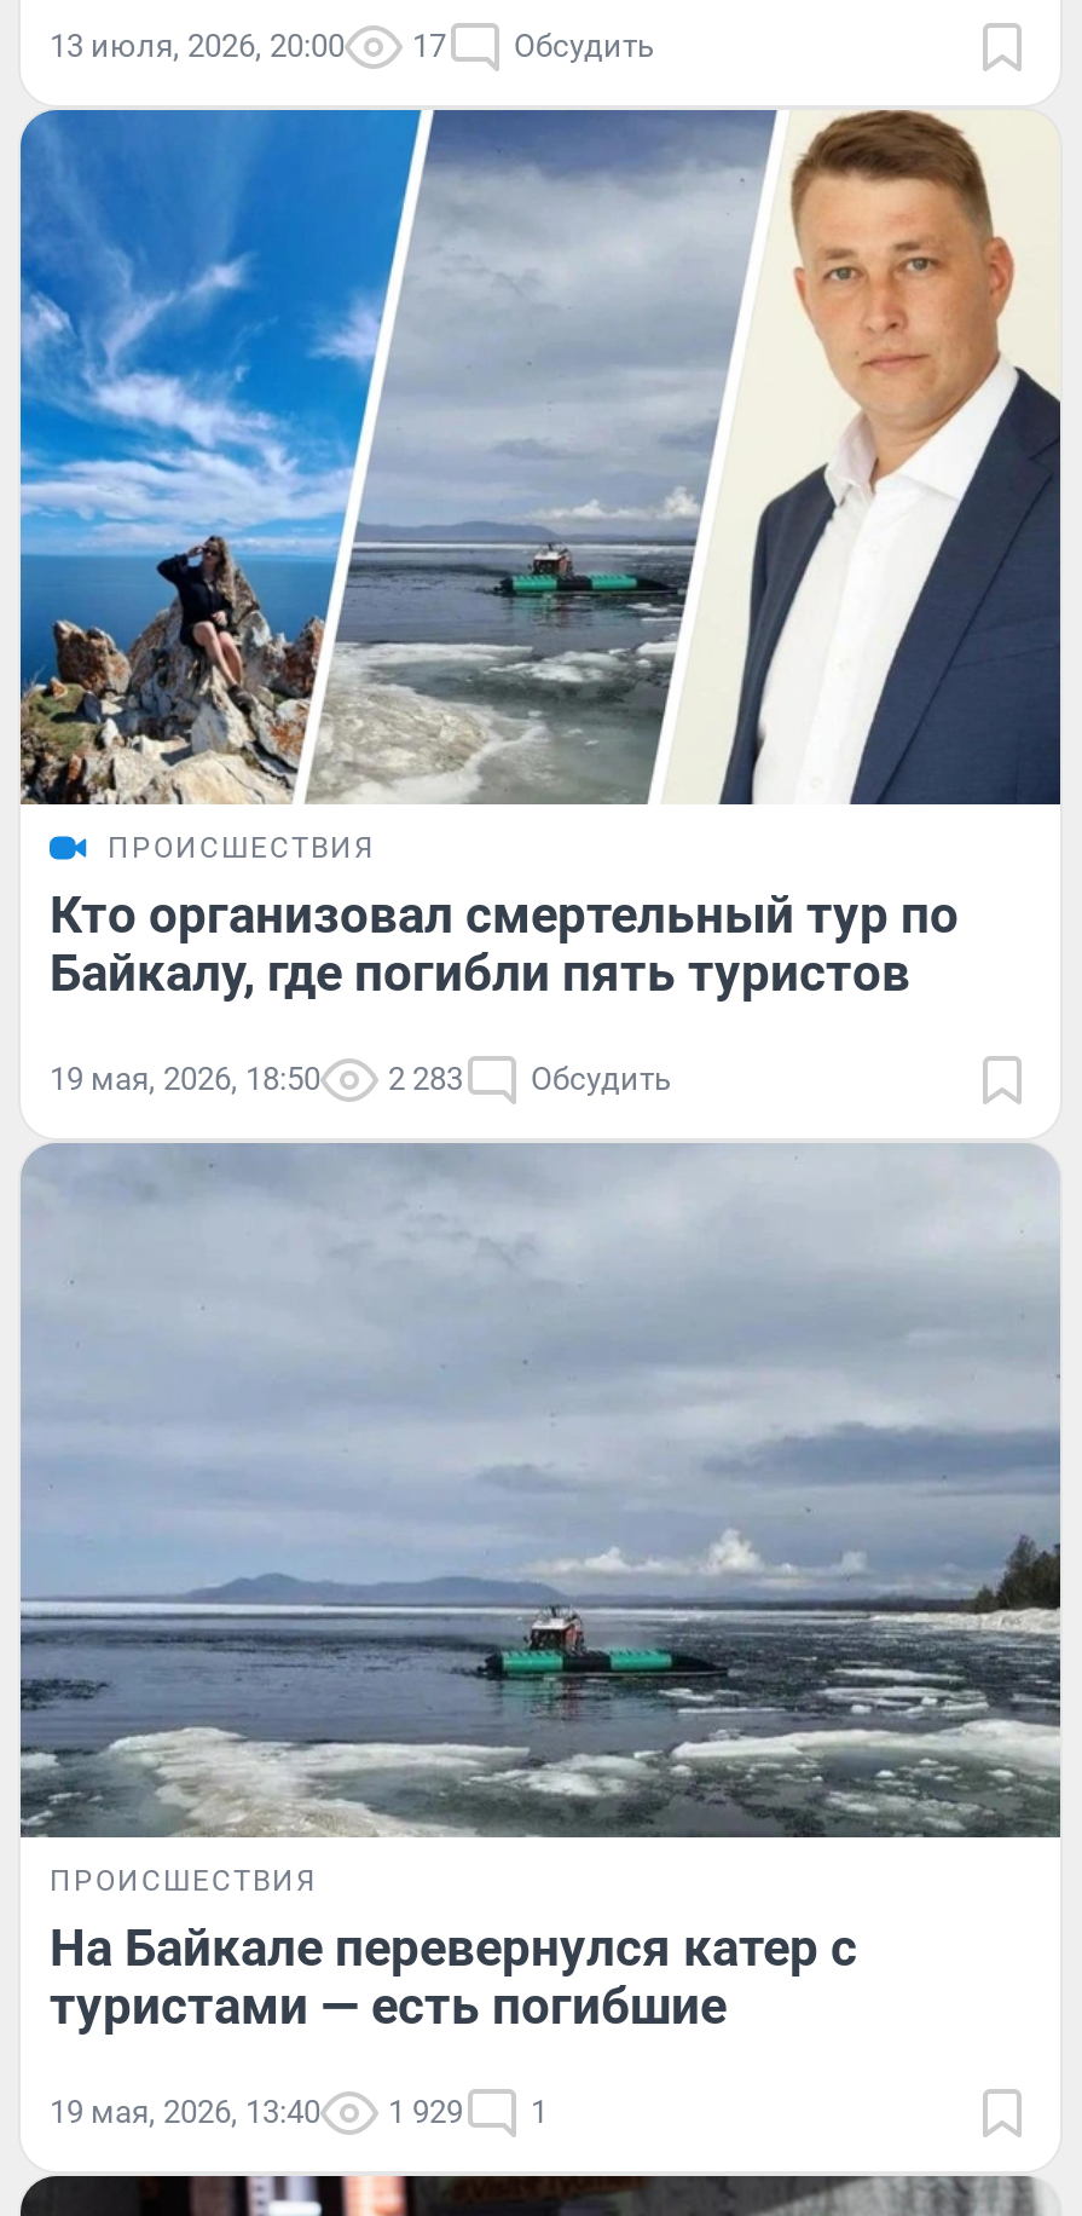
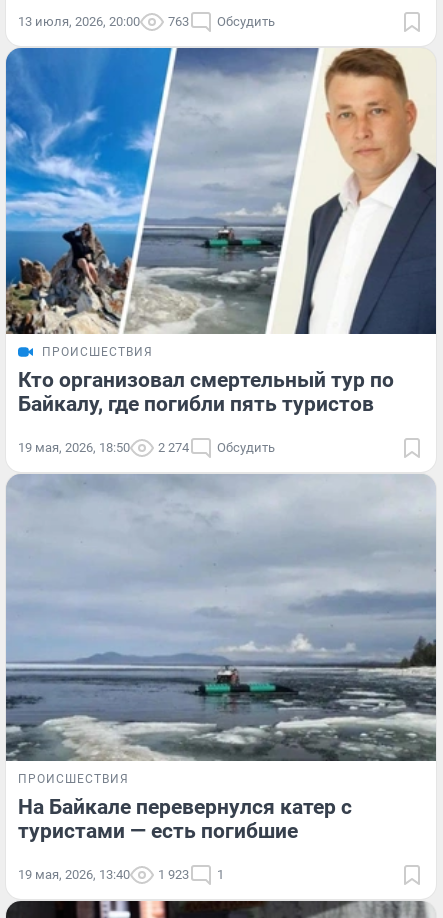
[50,28,654,65] 13 июля, 2026, 20:00 17 Обсудить -> [18,14,275,29] 13 июля, 2026, 20:00 763 Обсудить
[50,1060,671,1097] 19 мая, 2026, 18:50 2 283 Обсудить -> [18,440,275,455] 19 мая, 2026, 18:50 2 274 Обсудить
[50,2093,548,2129] 19 мая, 2026, 13:40 1 929 1 -> [18,867,224,882] 19 мая, 2026, 13:40 1 923 1

